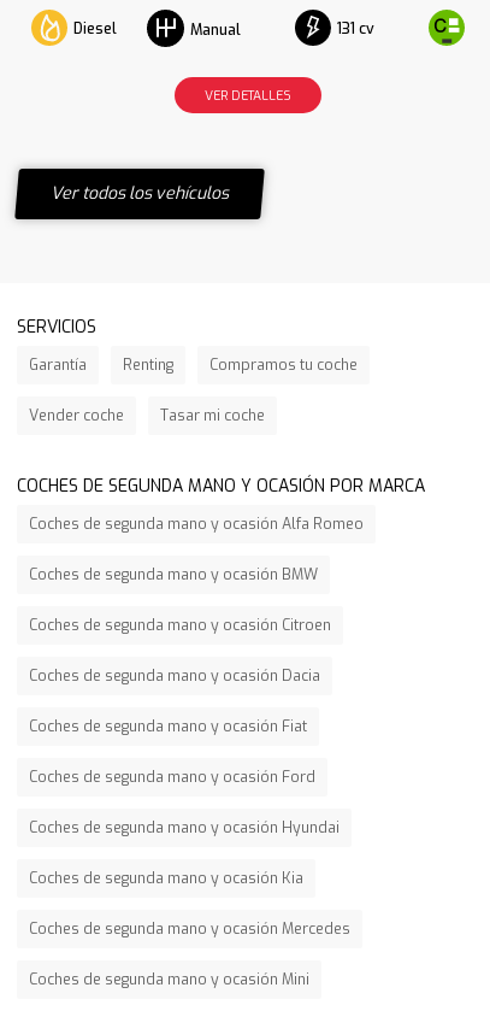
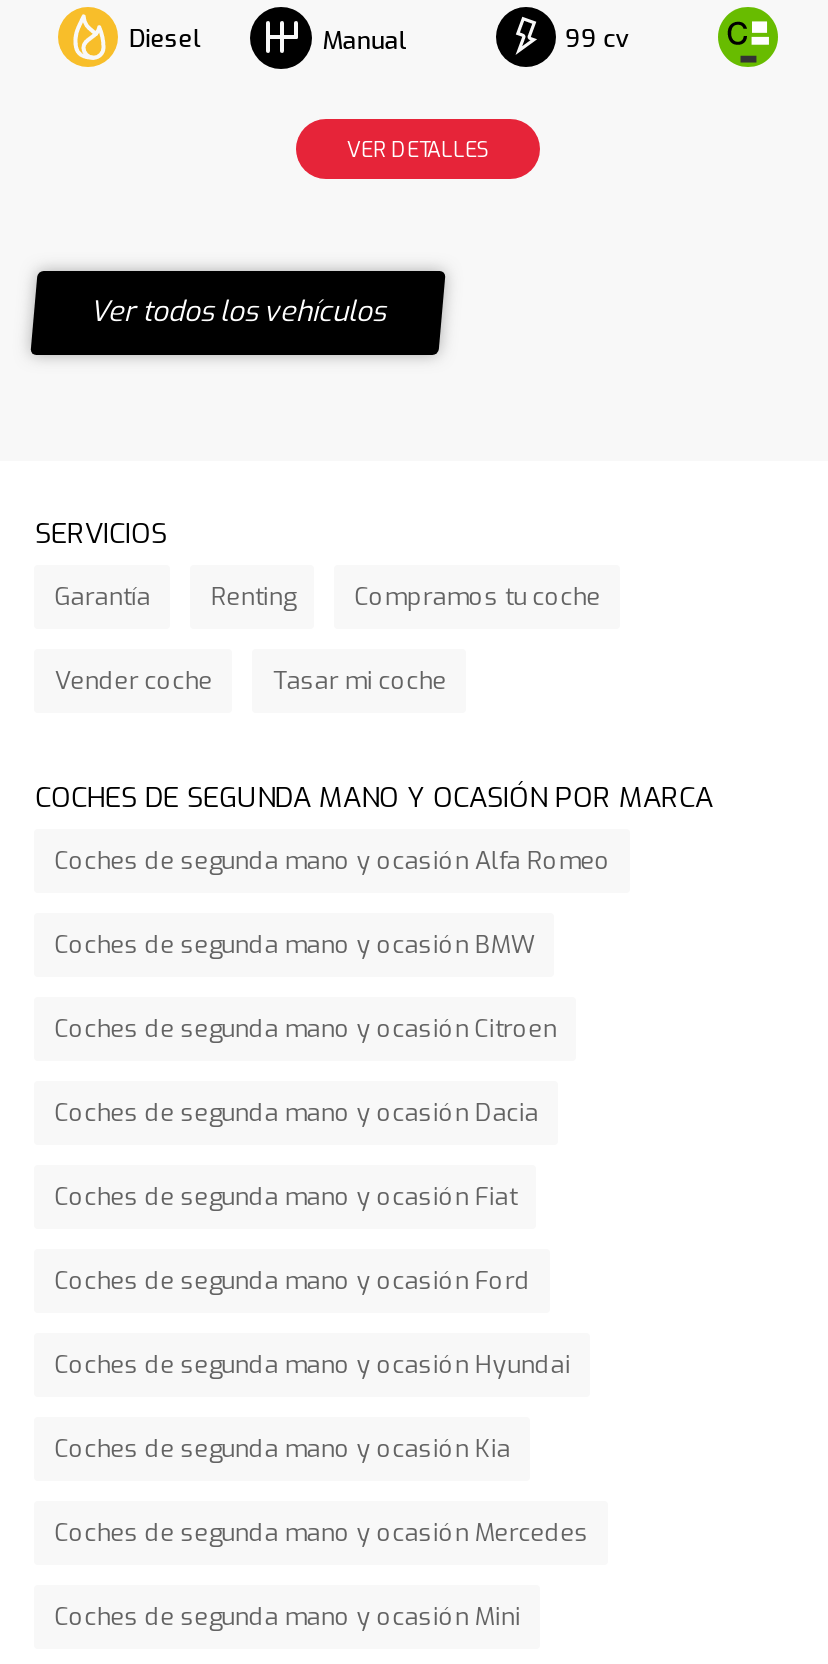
[338,20,375,39] 131 cv -> [566,24,630,56] 99 cv

